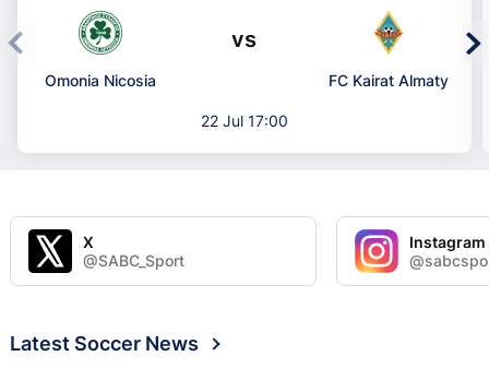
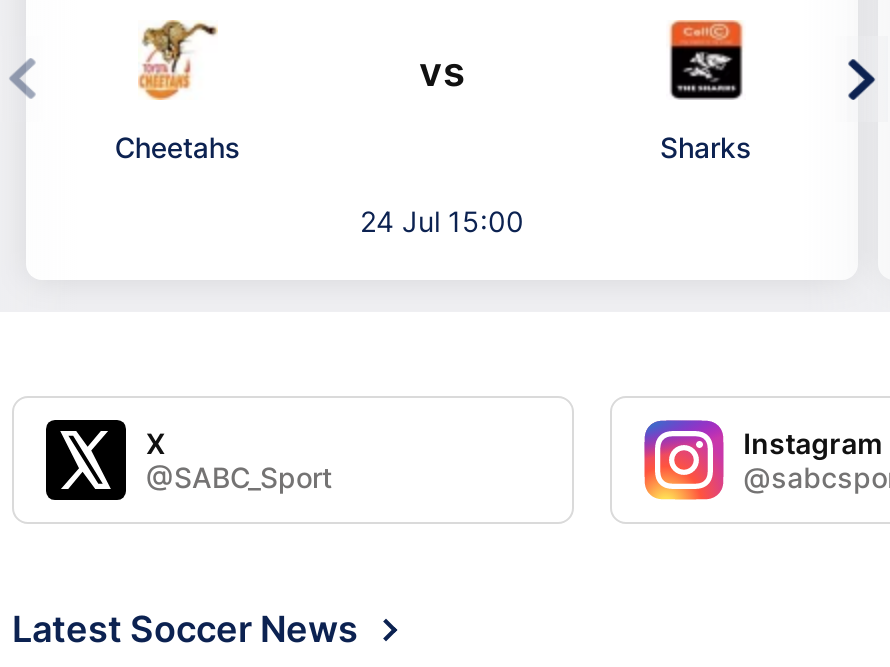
[45,10,156,89] [image] | Omonia Nicosia -> [115,20,241,163] [image] | Cheetahs
[329,11,449,89] [image] | FC Kairat Almaty -> [660,18,752,163] [image] | Sharks
[201,111,288,130] 22 Jul 17:00 -> [360,203,524,237] 24 Jul 15:00

